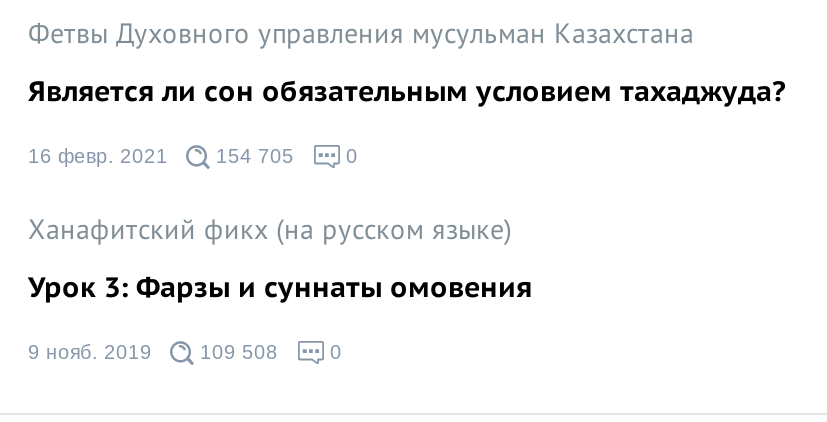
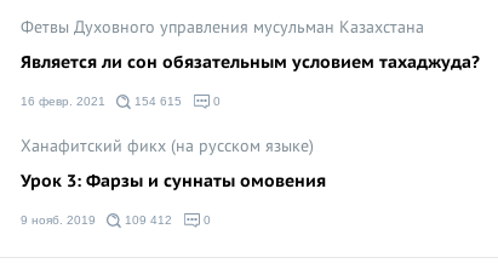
[28,144,294,166] 16 февр. 2021 154 705 -> [21,94,182,107] 16 февр. 2021 154 615
[28,340,278,362] 9 нояб. 2019 109 508 -> [21,213,172,226] 9 нояб. 2019 109 412

